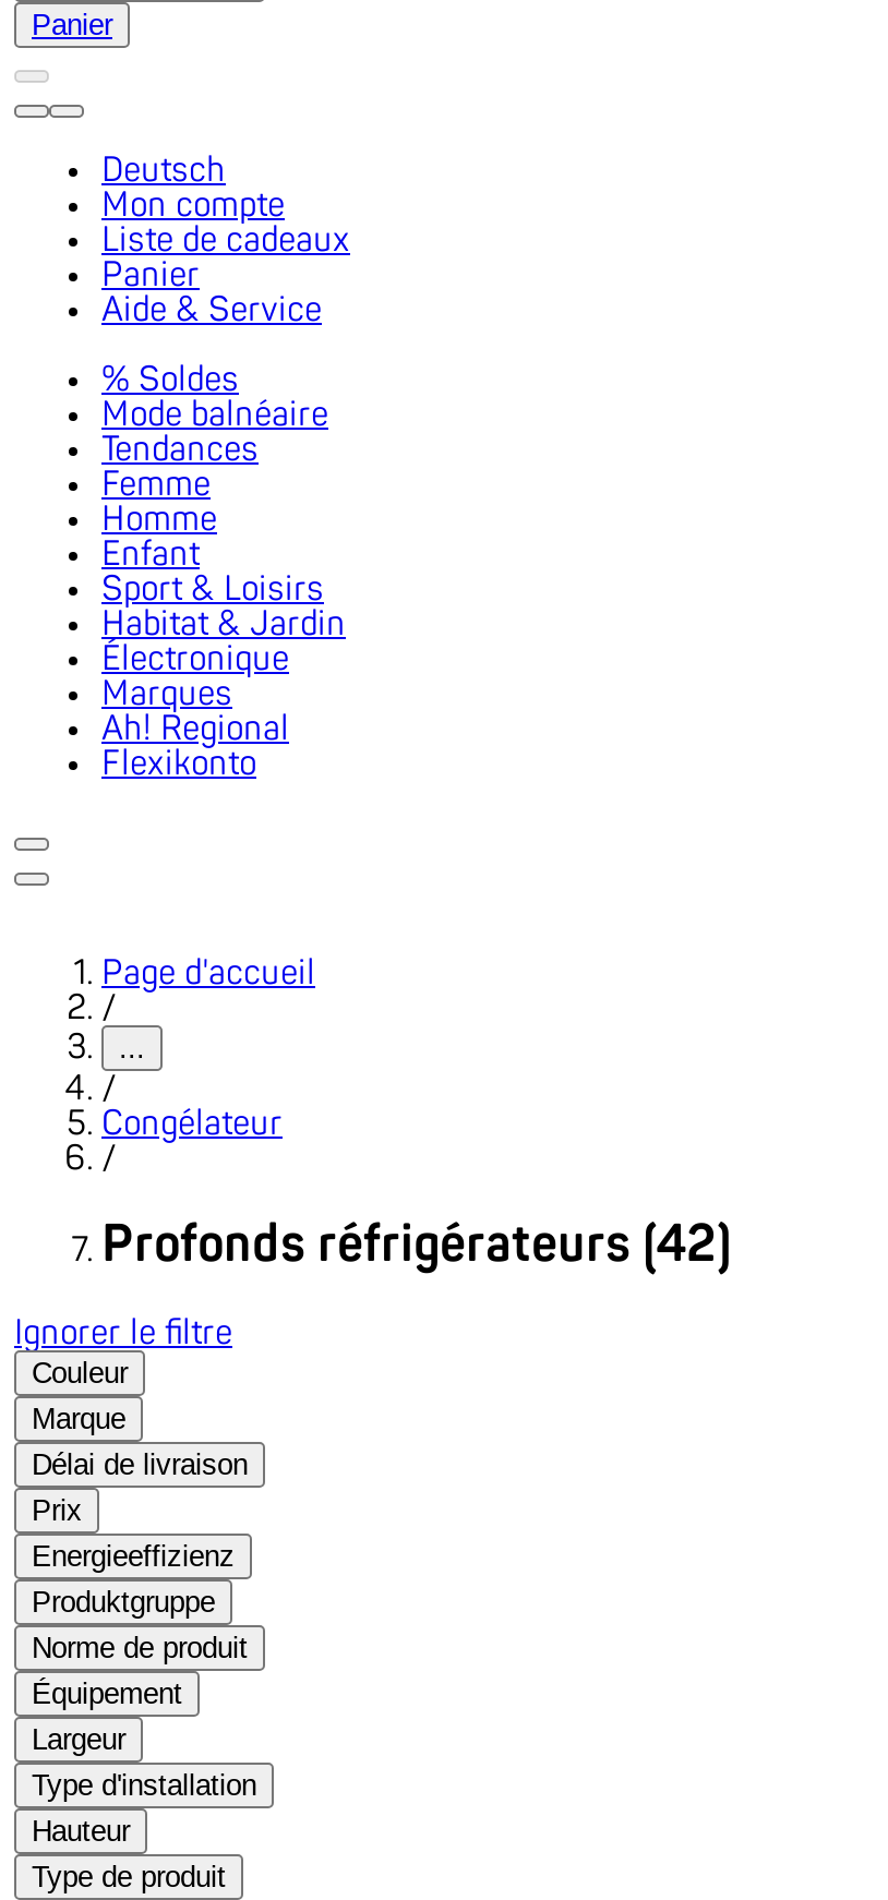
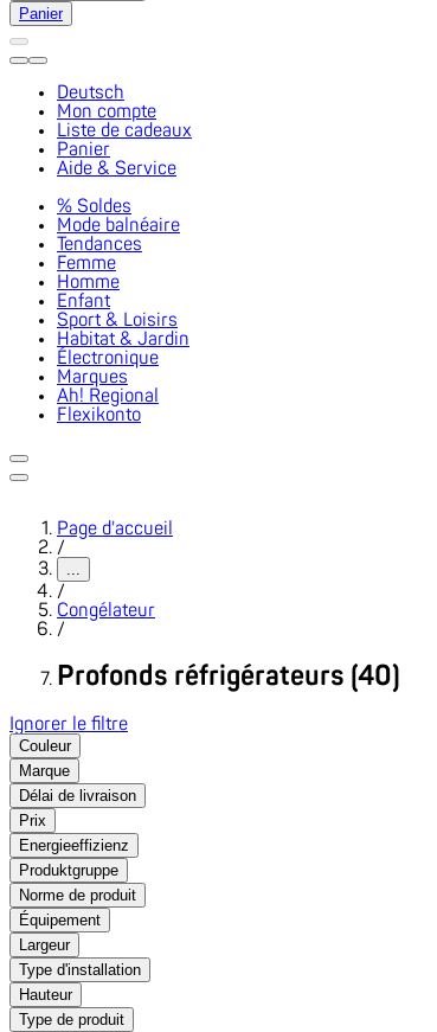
[101,1219,732,1272] Profonds réfrigérateurs (42) -> [57,662,400,691] Profonds réfrigérateurs (40)

